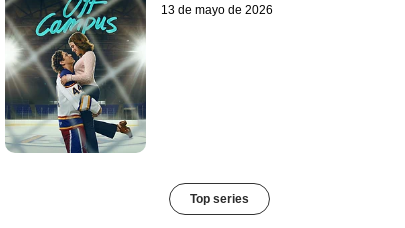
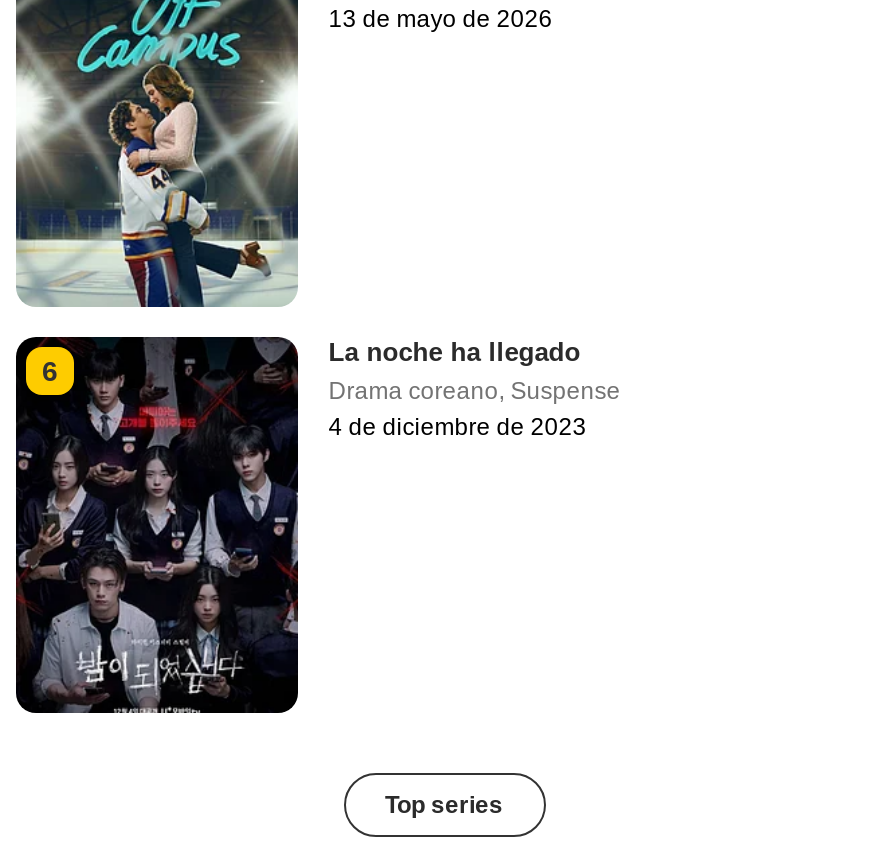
none -> [14,334,300,716] [image] | 6
none -> [328,336,620,440] La noche ha llegado | Drama coreano, Suspense | 4 de diciembre de 2023

